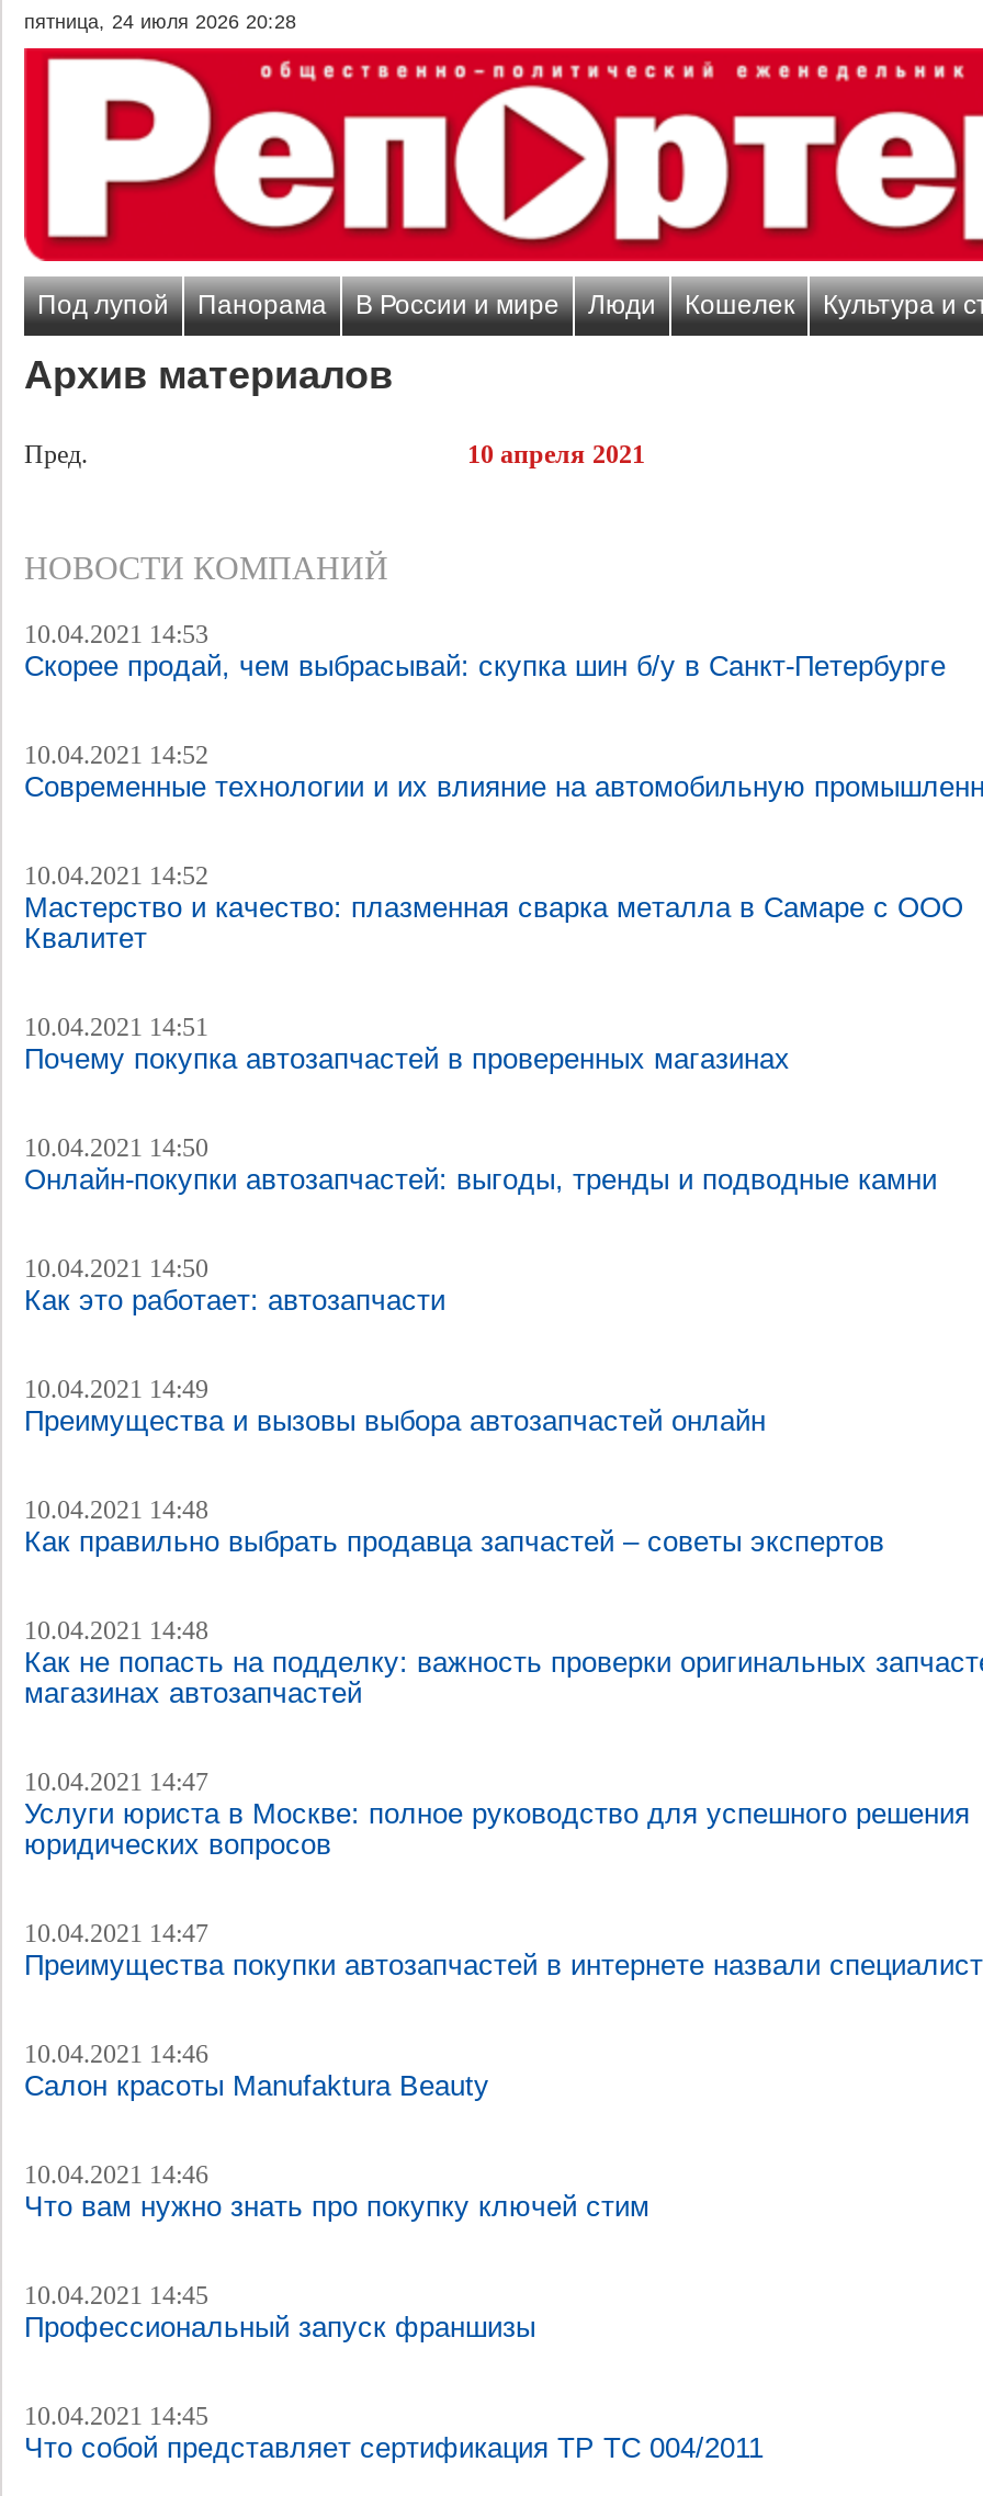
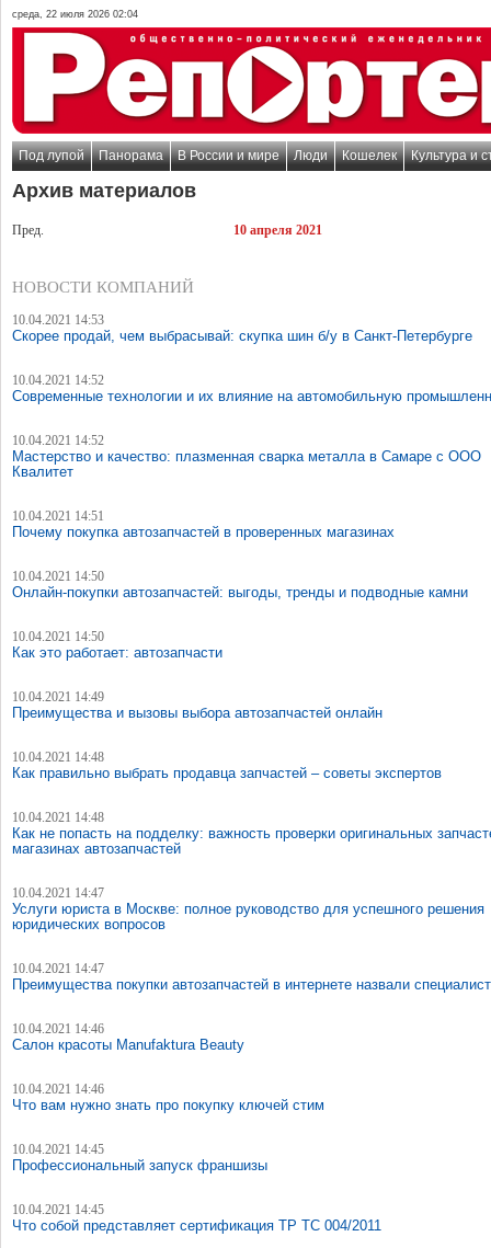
[24,11,296,33] пятница, 24 июля 2026 20:28 -> [12,9,138,20] среда, 22 июля 2026 02:04

